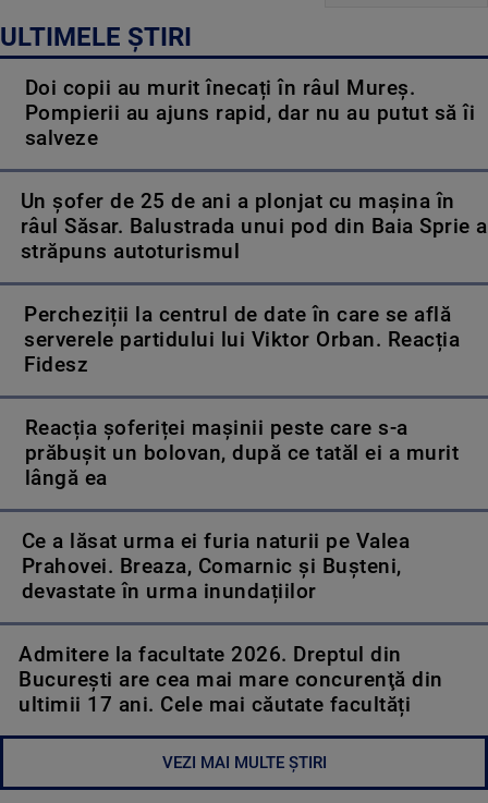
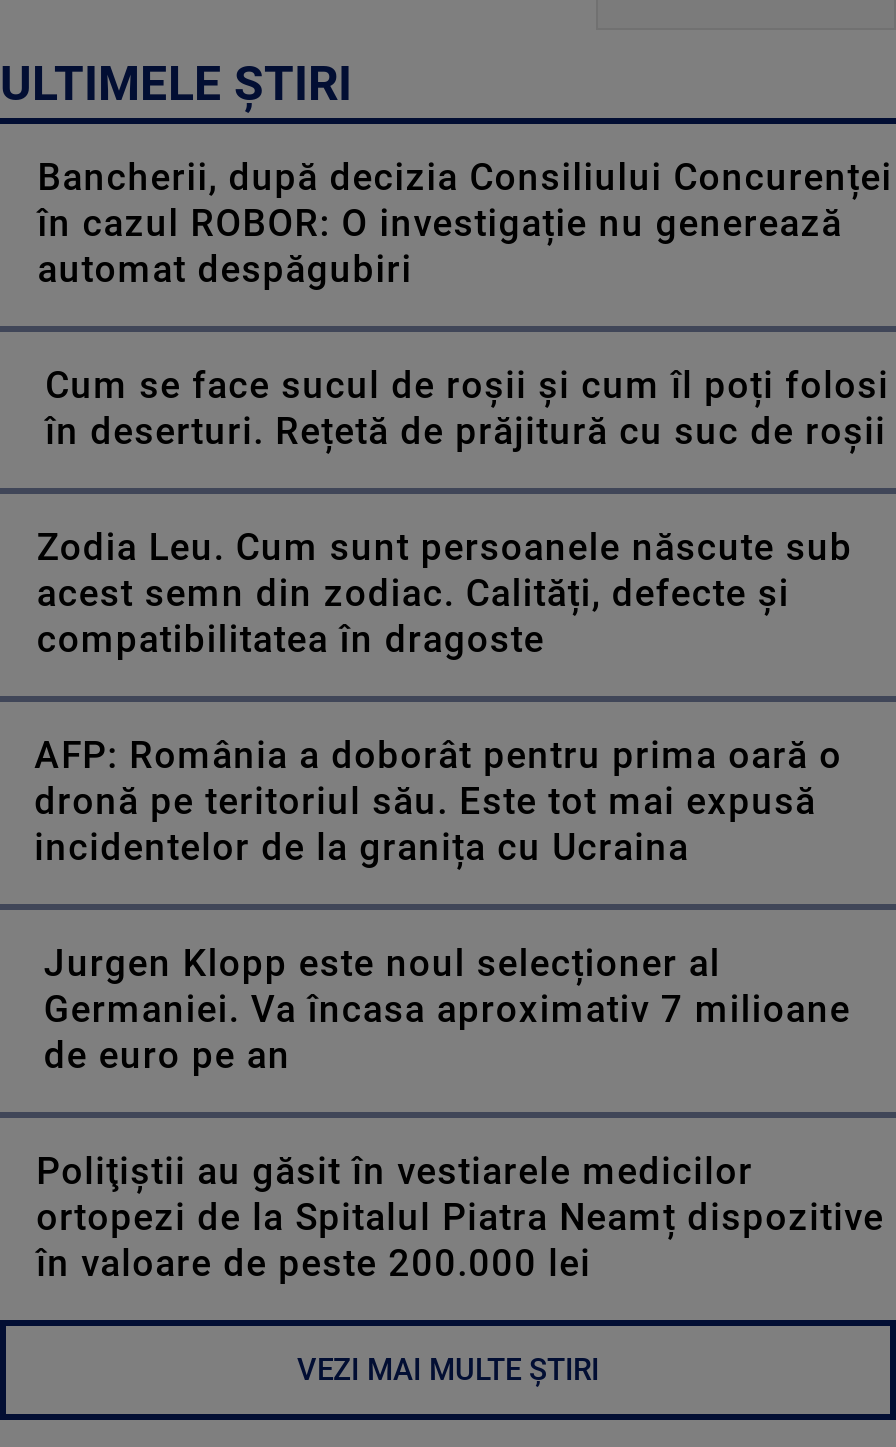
[25,77,475,151] Doi copii au murit înecați în râul Mureș. | Pompierii au ajuns rapid, dar nu au putut să îi | salveze -> [38,157,893,293] Bancherii, după decizia Consiliului Concurenței | în cazul ROBOR: O investigație nu generează | automat despăgubiri
[20,190,488,264] Un șofer de 25 de ani a plonjat cu mașina în | râul Săsar. Balustrada unui pod din Baia Sprie a | străpuns autoturismul -> [45,365,889,455] Cum se face sucul de roșii și cum îl poți folosi | în deserturi. Rețetă de prăjitură cu suc de roșii
[24,303,460,377] Percheziții la centrul de date în care se află | serverele partidului lui Viktor Orban. Reacția | Fidesz -> [37,527,853,663] Zodia Leu. Cum sunt persoanele născute sub | acest semn din zodiac. Calități, defecte și | compatibilitatea în dragoste
[25,417,459,491] Reacția șoferiței mașinii peste care s-a | prăbușit un bolovan, după ce tatăl ei a murit | lângă ea -> [34,735,842,871] AFP: România a doborât pentru prima oară o | dronă pe teritoriul său. Este tot mai expusă | incidentelor de la granița cu Ucraina
[21,530,410,604] Ce a lăsat urma ei furia naturii pe Valea | Prahovei. Breaza, Comarnic și Bușteni, | devastate în urma inundațiilor -> [44,943,851,1079] Jurgen Klopp este noul selecționer al | Germaniei. Va încasa aproximativ 7 milioane | de euro pe an
[19,643,443,717] Admitere la facultate 2026. Dreptul din | București are cea mai mare concurenţă din | ultimii 17 ani. Cele mai căutate facultăți -> [36,1151,884,1287] Poliţiştii au găsit în vestiarele medicilor | ortopezi de la Spitalul Piatra Neamț dispozitive | în valoare de peste 200.000 lei

